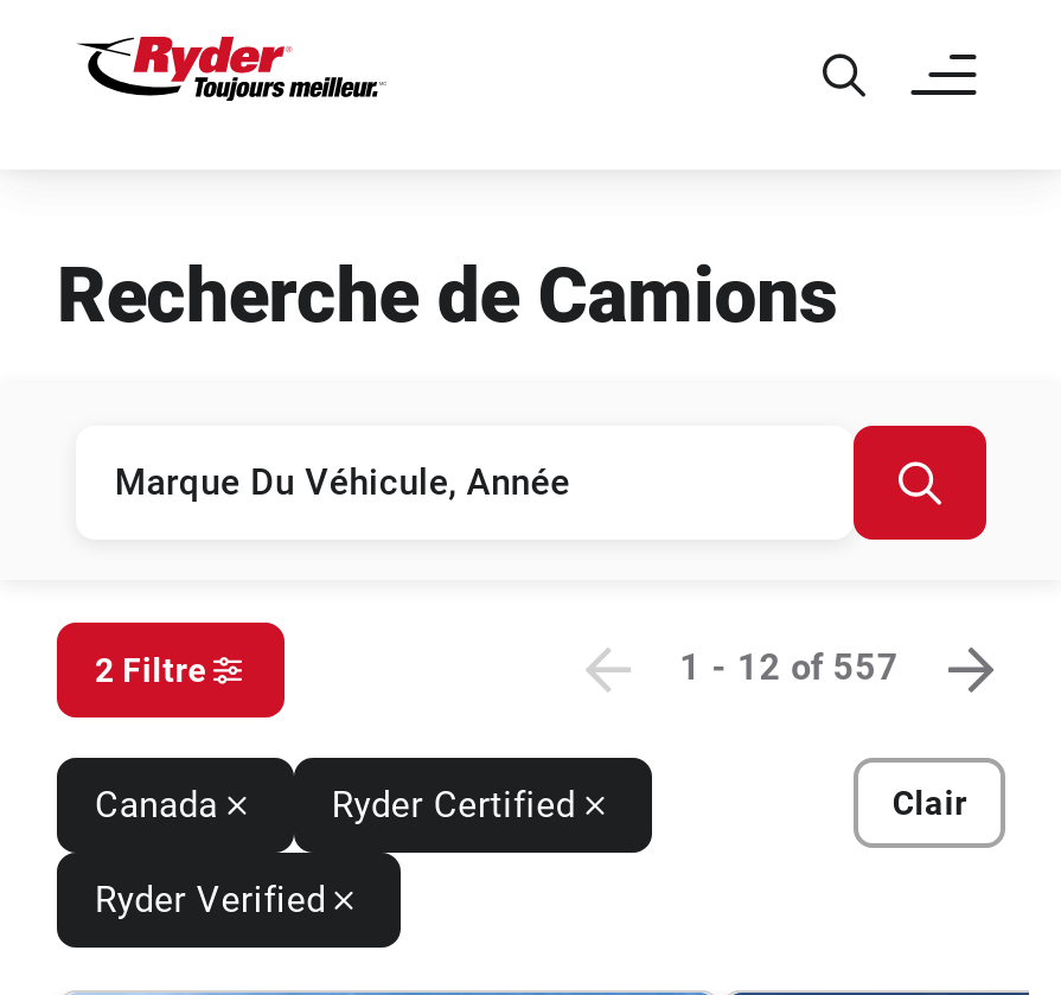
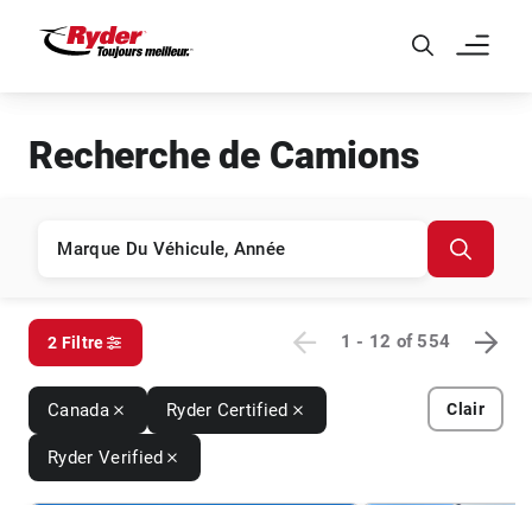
[680,647,899,690] 1 - 12 of 557 -> [340,331,450,352] 1 - 12 of 554

